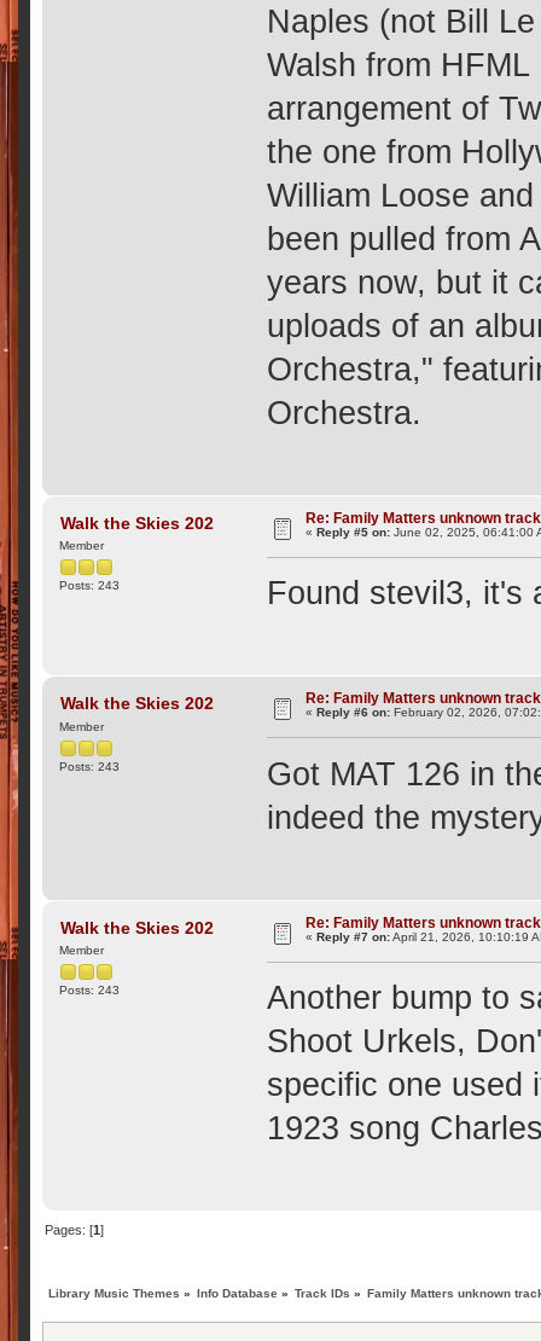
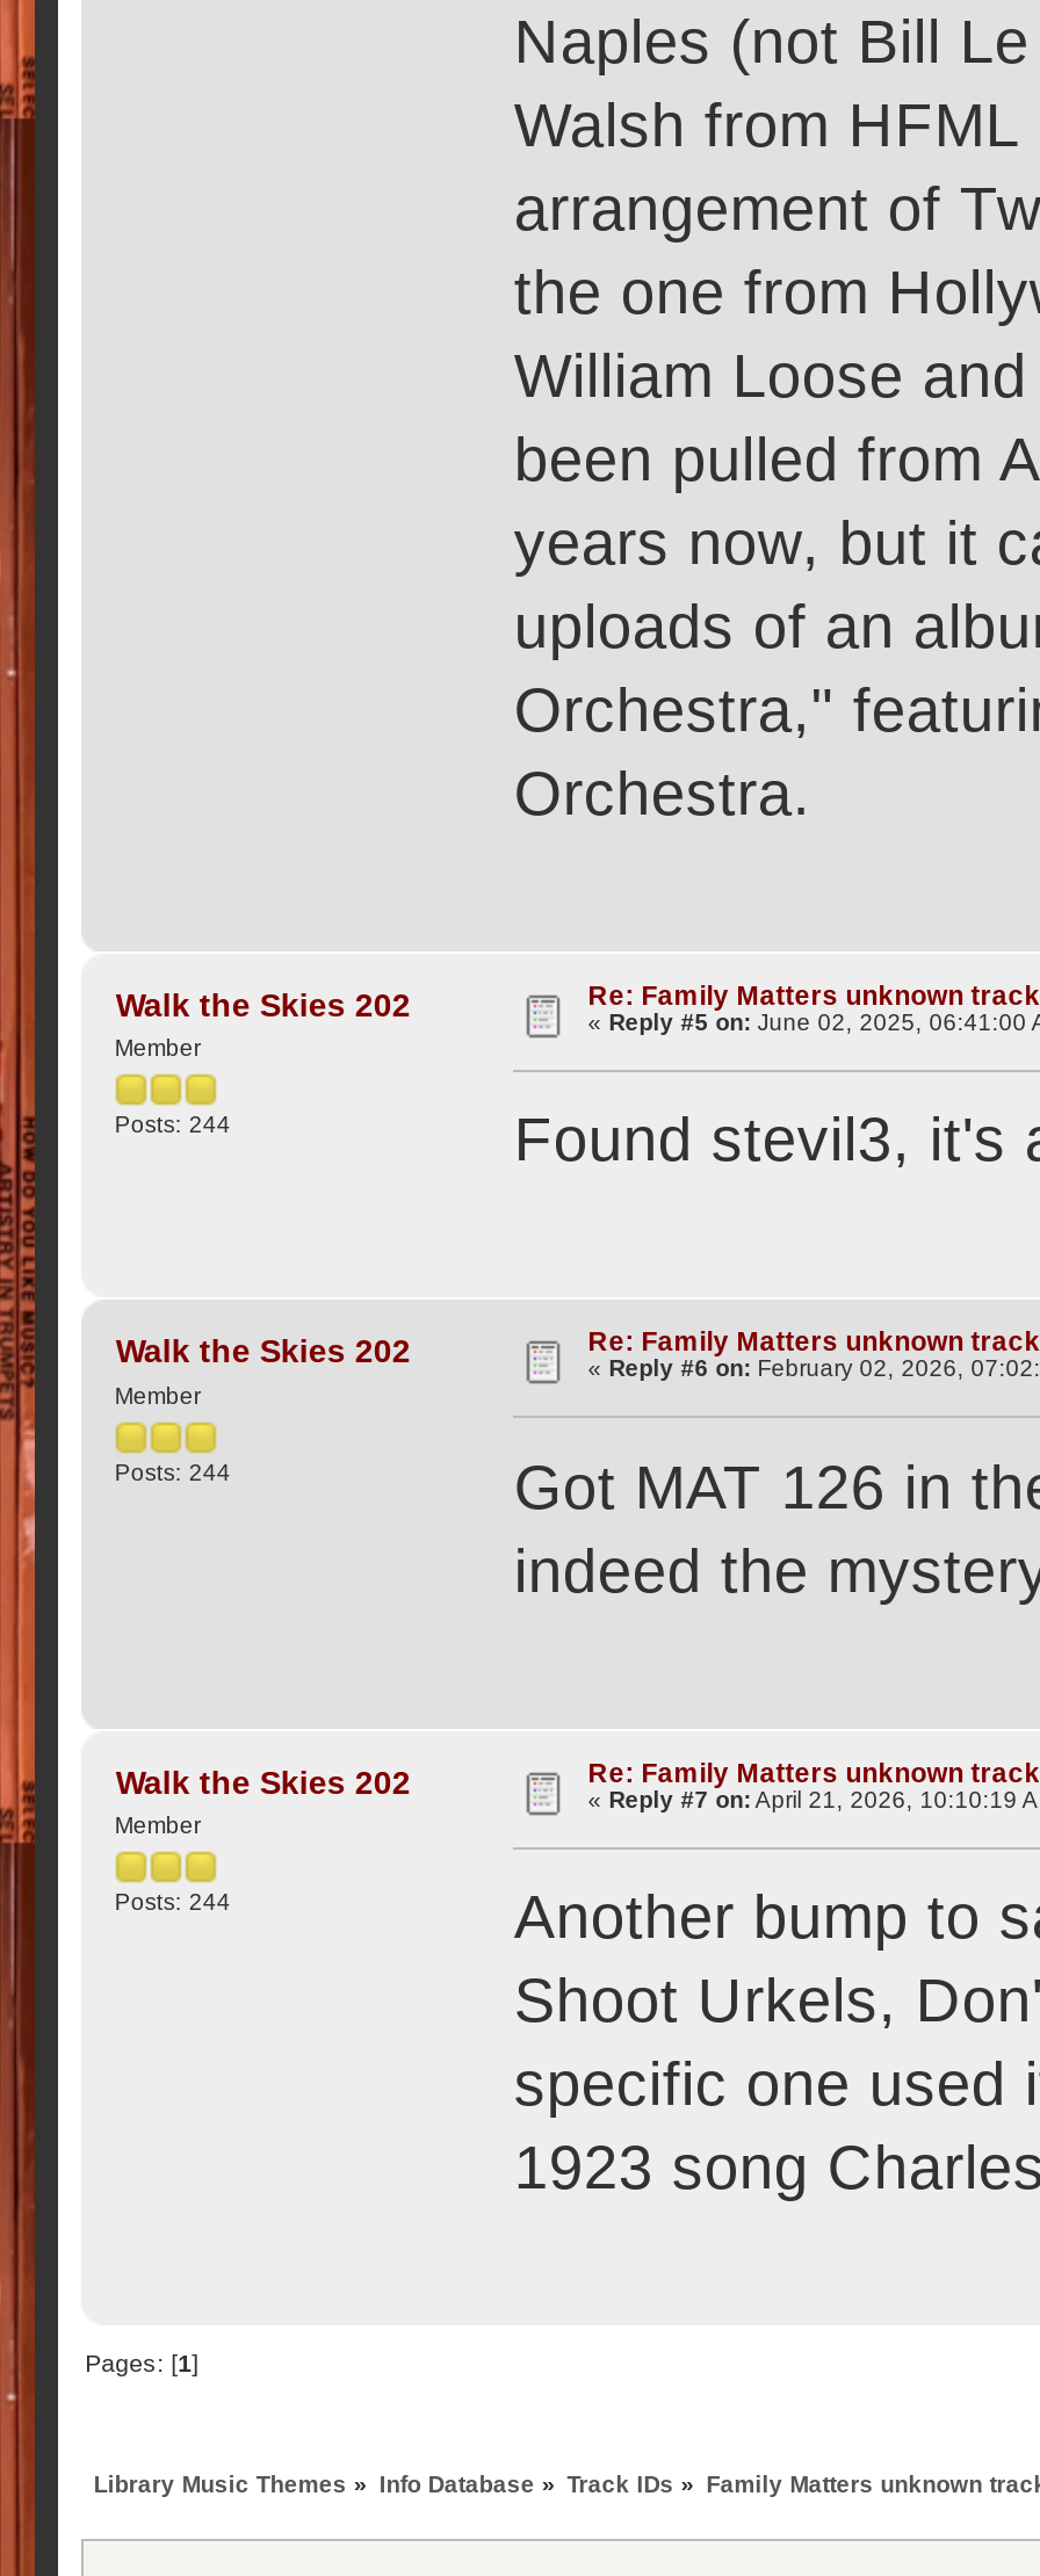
[60,579,120,592] Posts: 243 -> [115,1112,231,1137] Posts: 244
[60,759,120,773] Posts: 243 -> [115,1459,231,1484] Posts: 244
[60,984,120,997] Posts: 243 -> [115,1889,231,1915] Posts: 244

